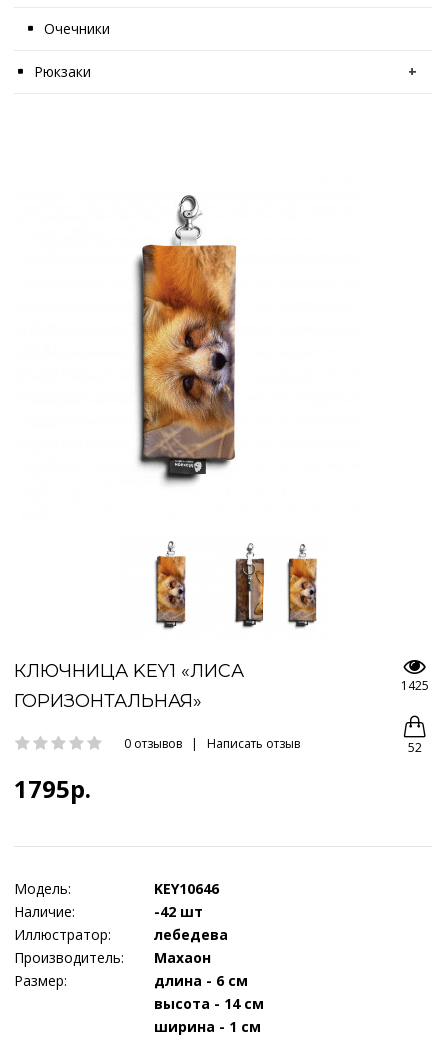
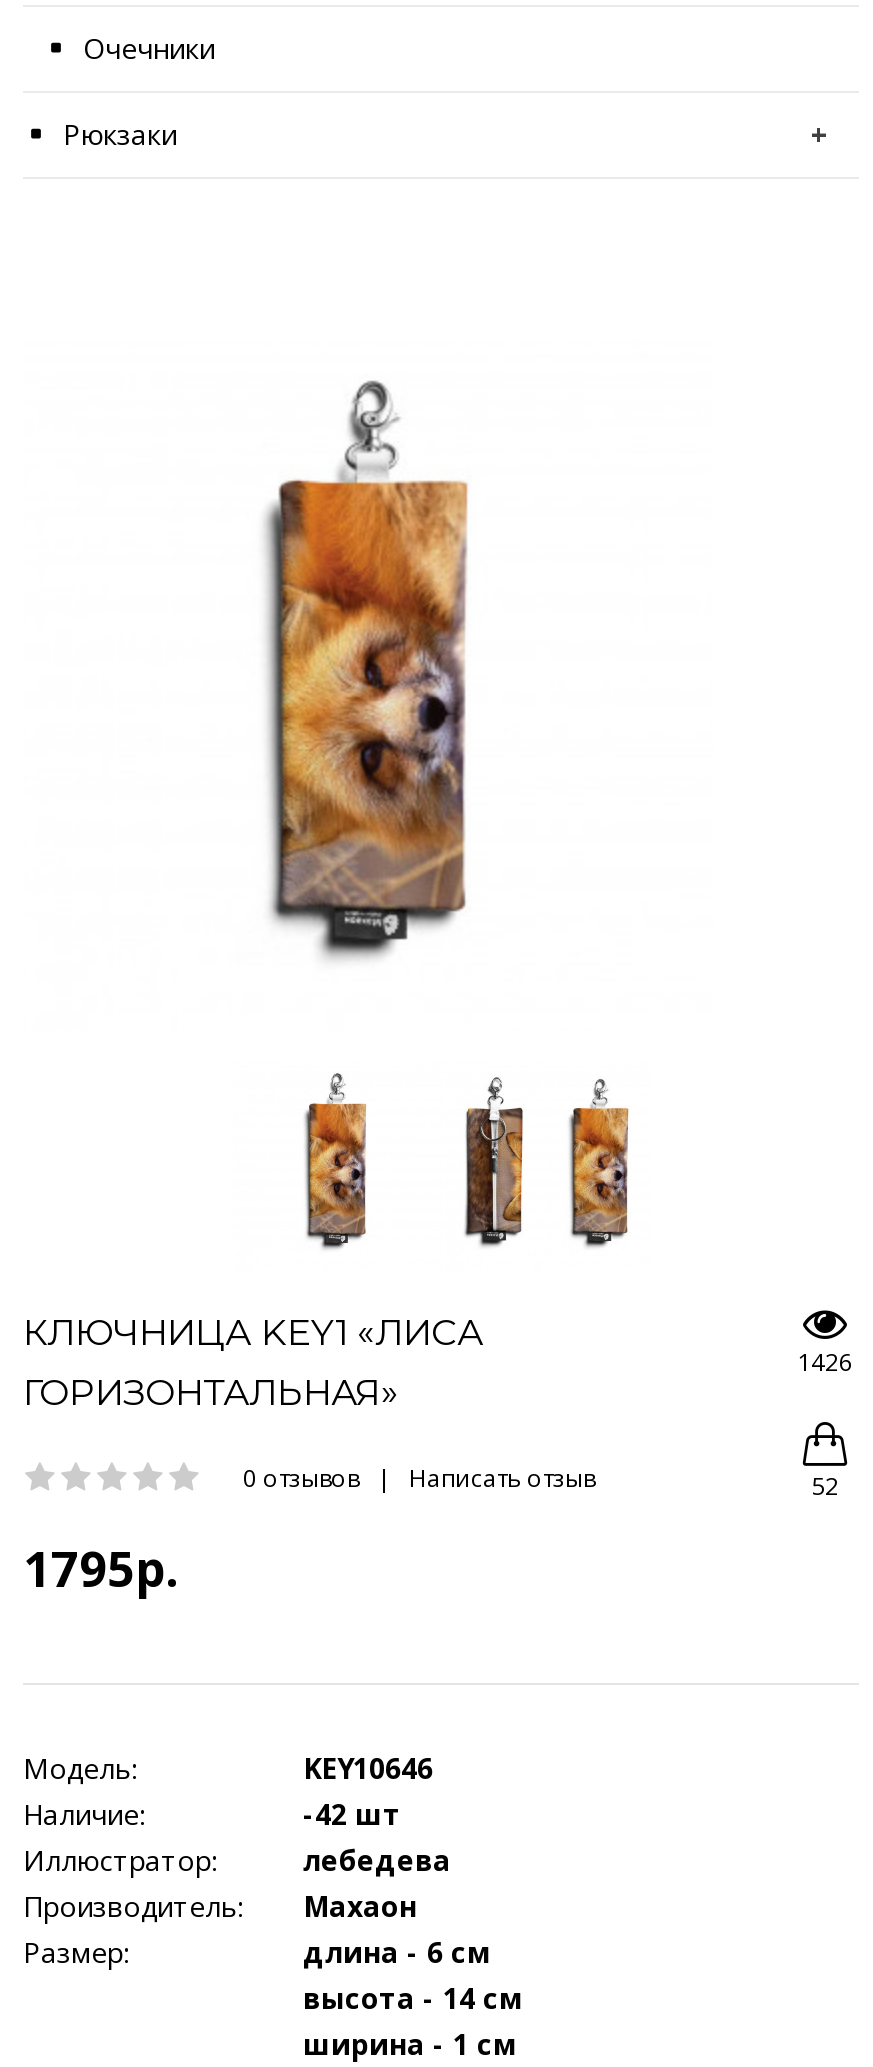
[401,677,429,694] 1425 -> [797,1345,853,1379] 1426

